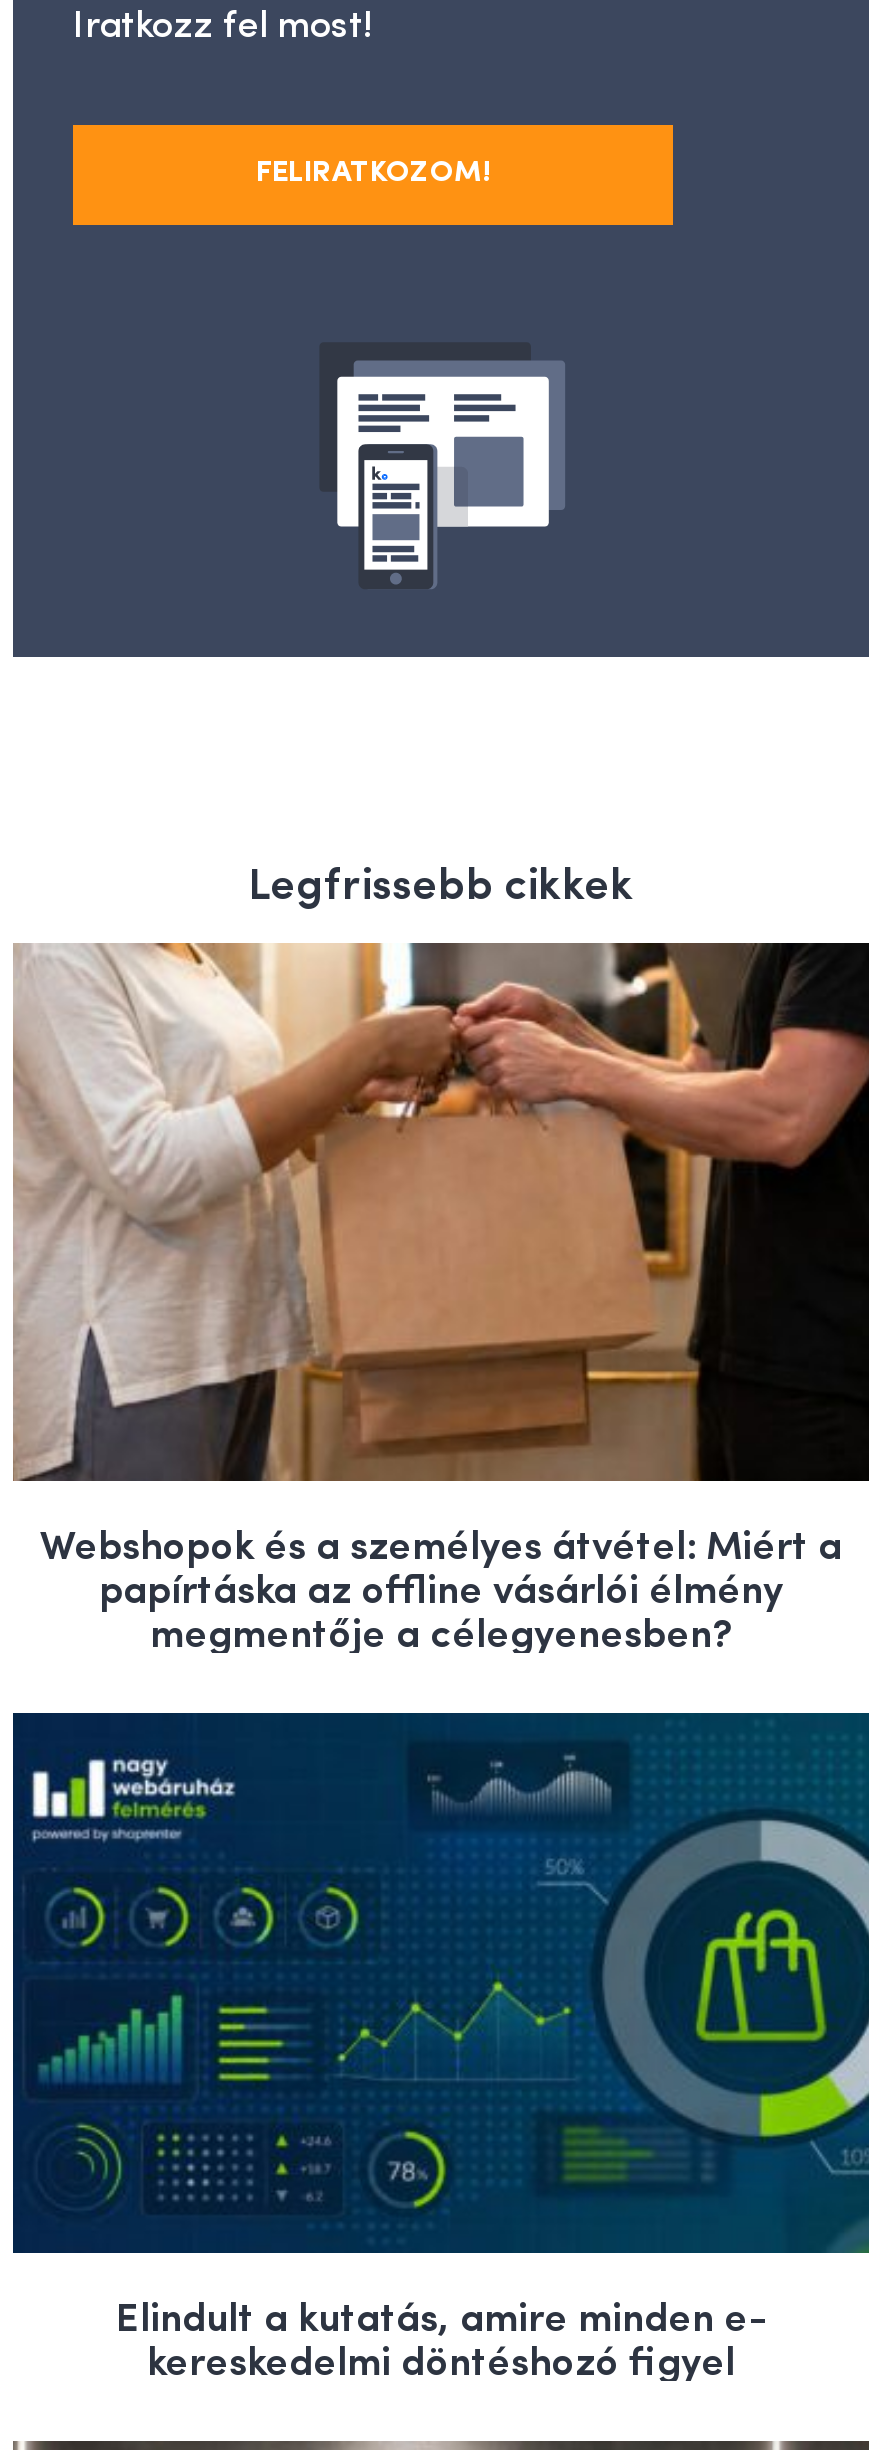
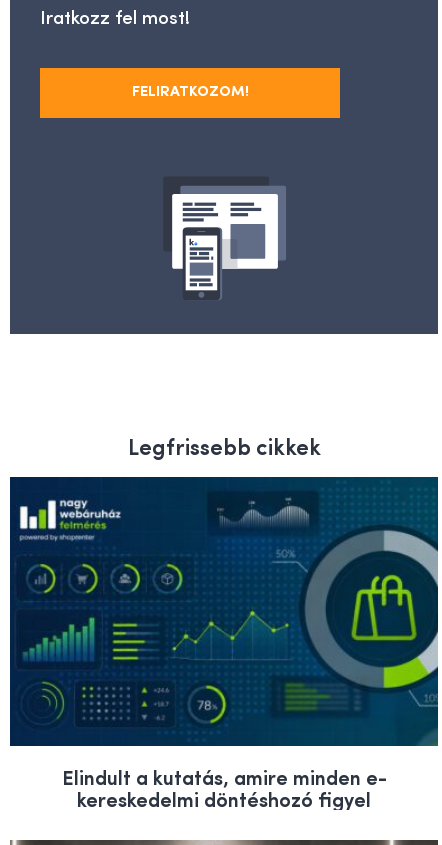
[11,941,869,1658] [image] | Webshopok és a személyes átvétel: Miért a | papírtáska az offline vásárlói élmény | megmentője a célegyenesben? -> none

